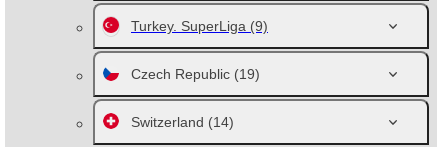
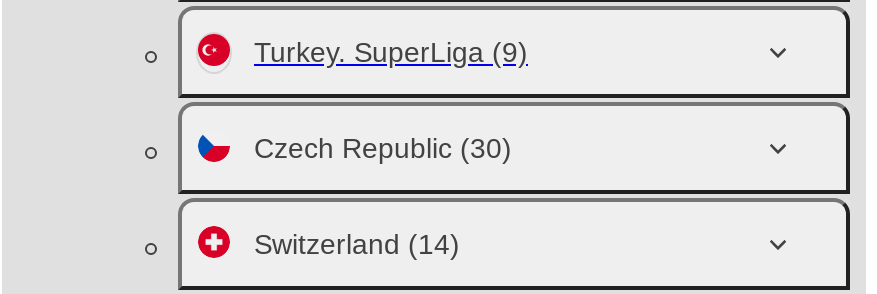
[131,66,260,82] Czech Republic (19) -> [254,132,512,164] Czech Republic (30)

